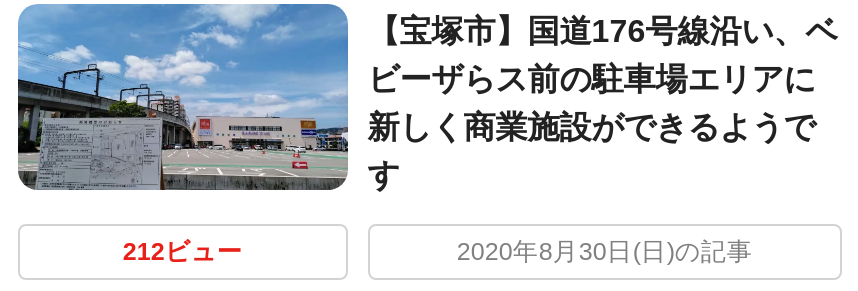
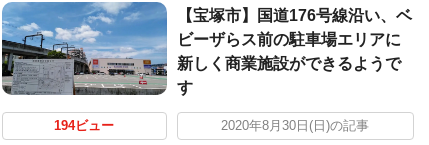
[123,238,243,266] 212ビュー -> [54,119,114,133] 194ビュー

